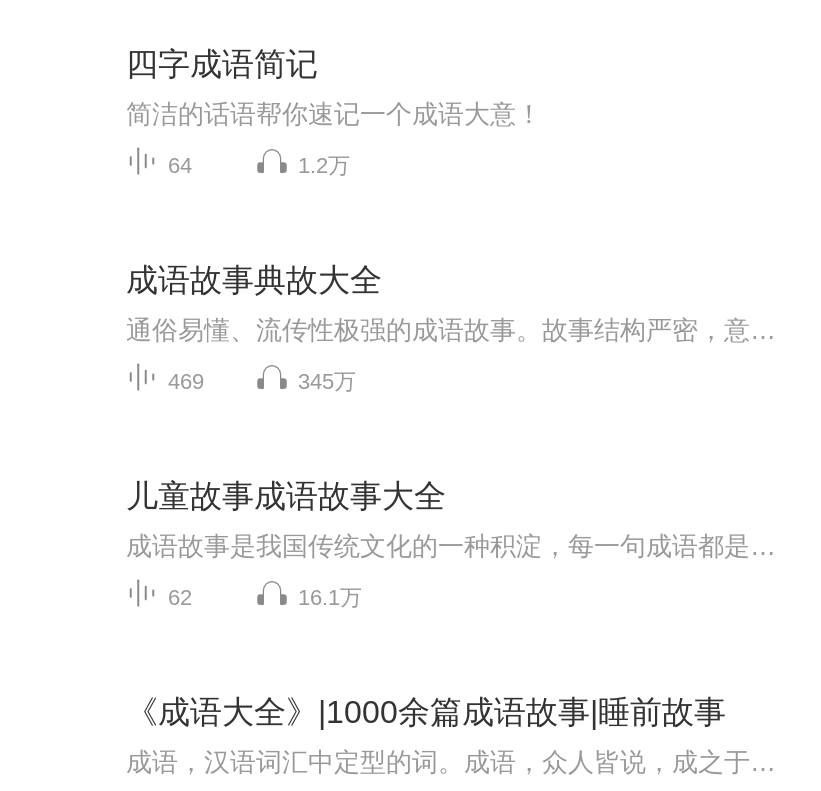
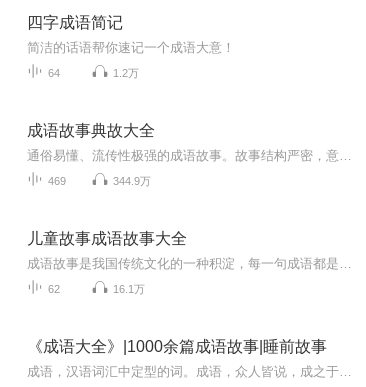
[298,369,356,393] 345万 -> [113,175,151,187] 344.9万

